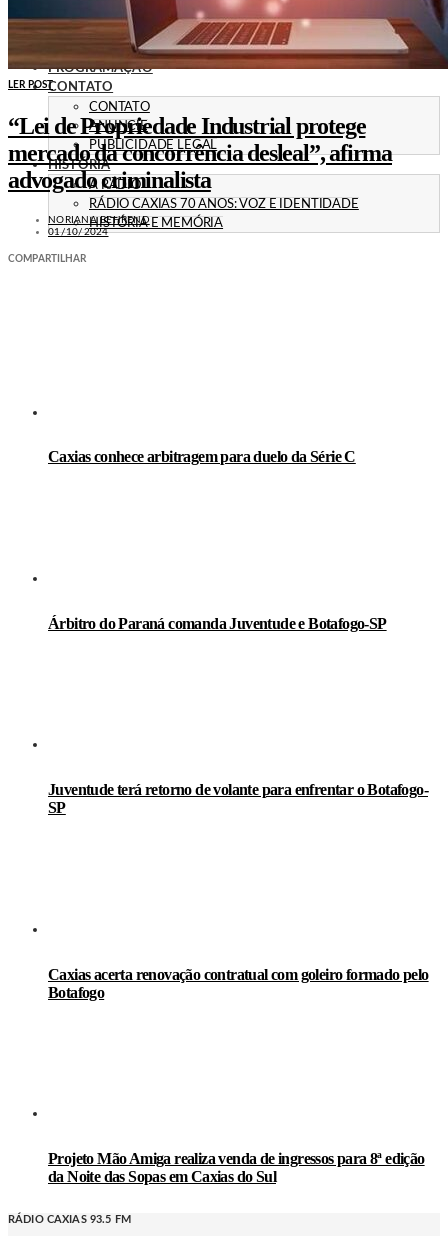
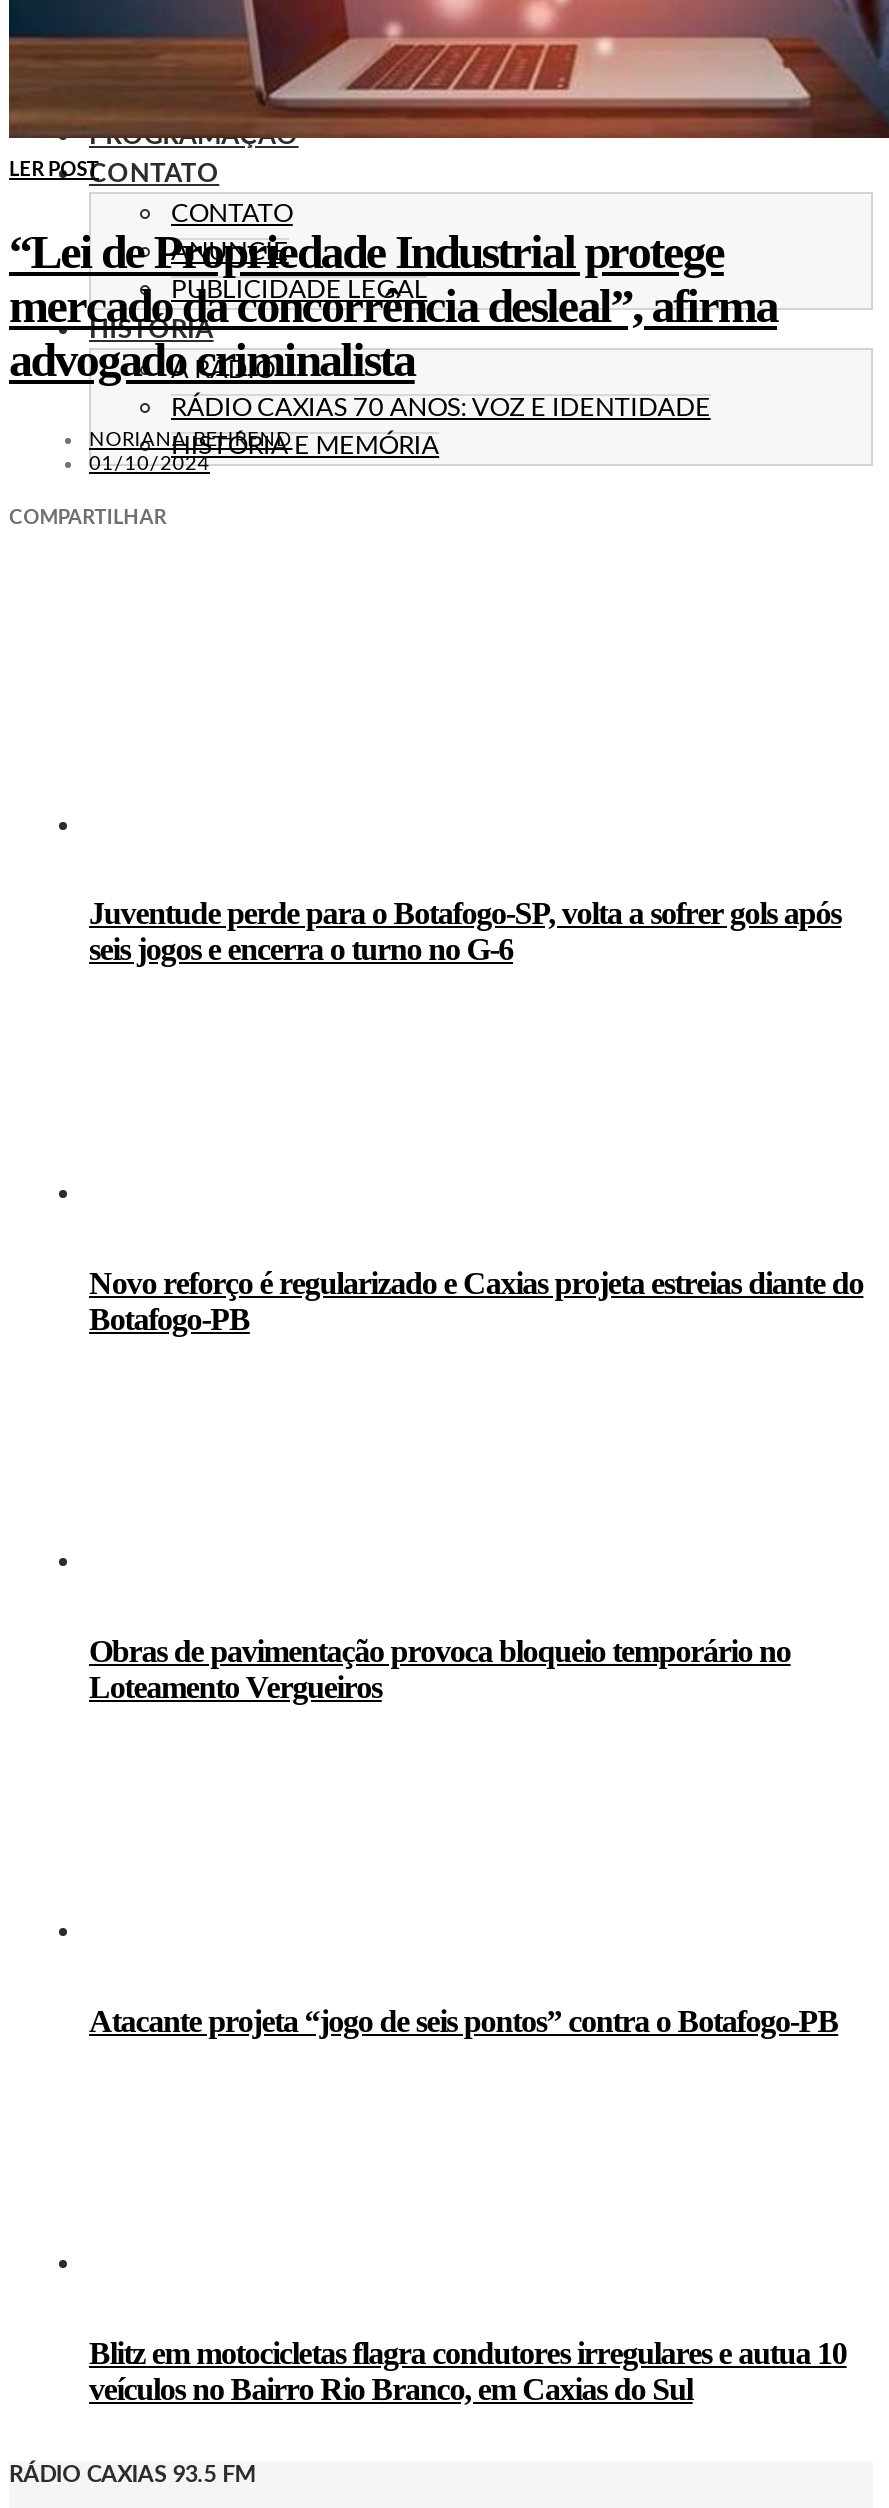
[48,448,356,465] Caxias conhece arbitragem para duelo da Série C -> [89,896,841,966] Juventude perde para o Botafogo-SP, volta a sofrer gols após | seis jogos e encerra o turno no G-6
[48,615,387,632] Árbitro do Paraná comanda Juventude e Botafogo-SP -> [89,1265,863,1335] Novo reforço é regularizado e Caxias projeta estreias diante do | Botafogo-PB
[48,781,428,816] Juventude terá retorno de volante para enfrentar o Botafogo- | SP -> [89,1634,791,1704] Obras de pavimentação provoca bloqueio temporário no | Loteamento Vergueiros
[48,966,429,1001] Caxias acerta renovação contratual com goleiro formado pelo | Botafogo -> [89,2003,838,2037] Atacante projeta “jogo de seis pontos” contra o Botafogo-PB
[48,1150,425,1185] Projeto Mão Amiga realiza venda de ingressos para 8ª edição | da Noite das Sopas em Caxias do Sul -> [89,2336,847,2406] Blitz em motocicletas flagra condutores irregulares e autua 10 | veículos no Bairro Rio Branco, em Caxias do Sul

